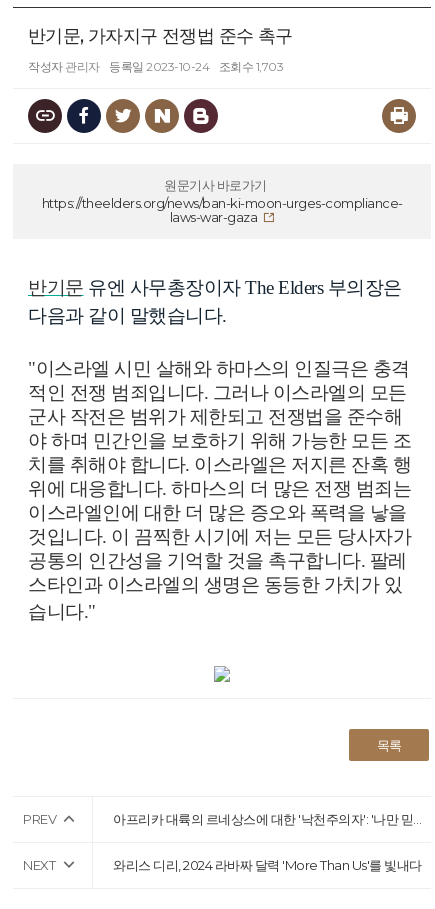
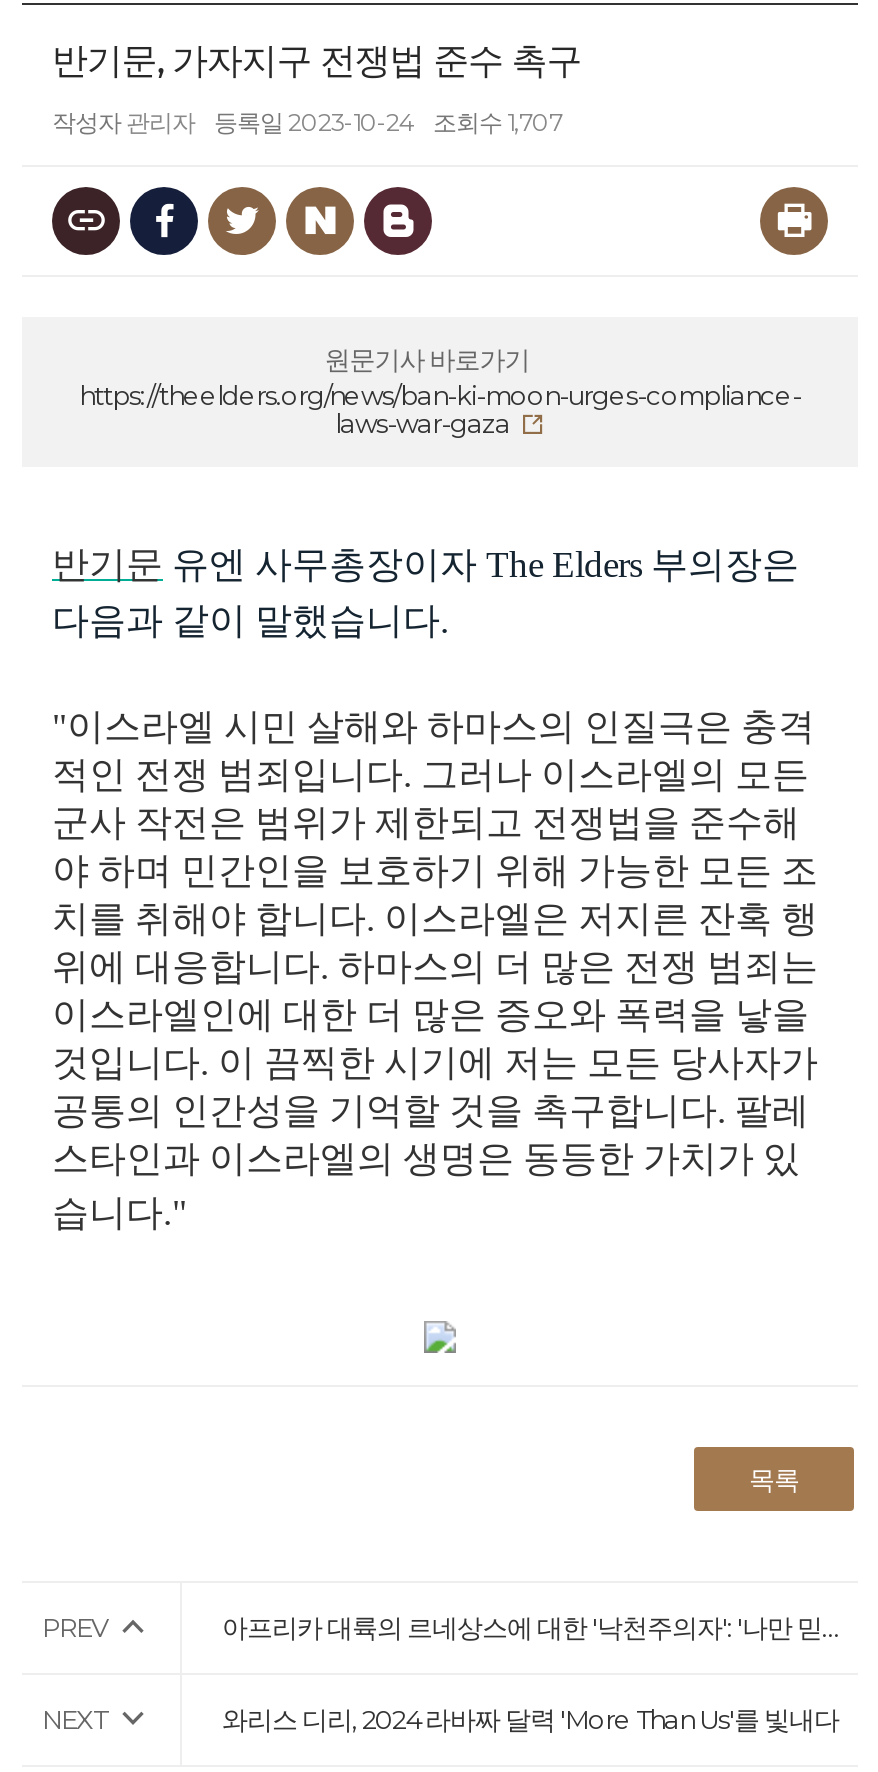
[28,59,283,74] 작성자 관리자 등록일 2023-10-24 조회수 1,703 -> [52,106,562,136] 작성자 관리자 등록일 2023-10-24 조회수 1,707

